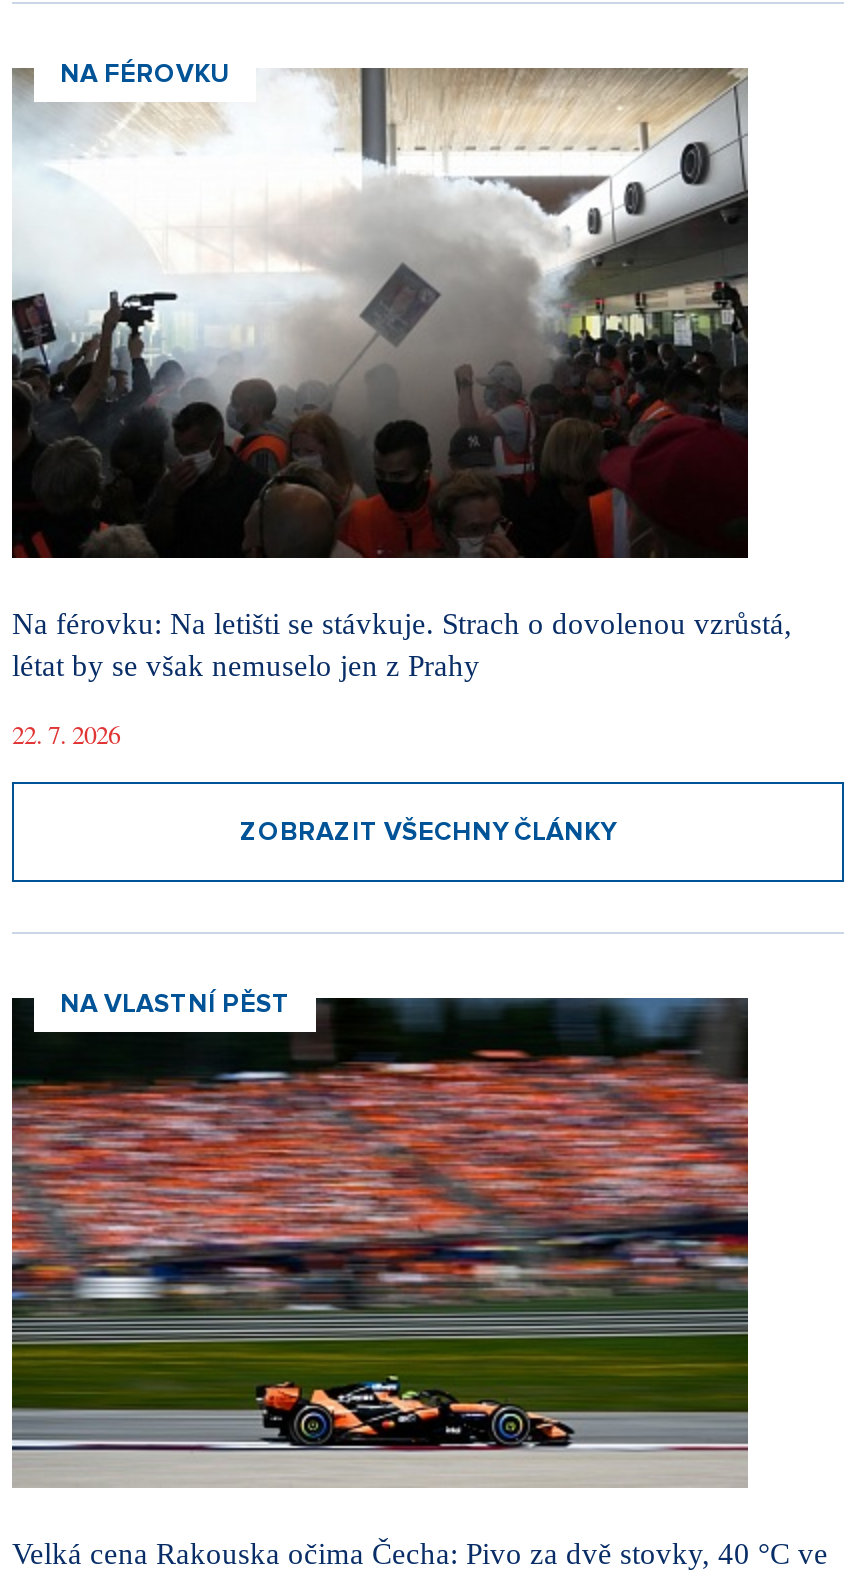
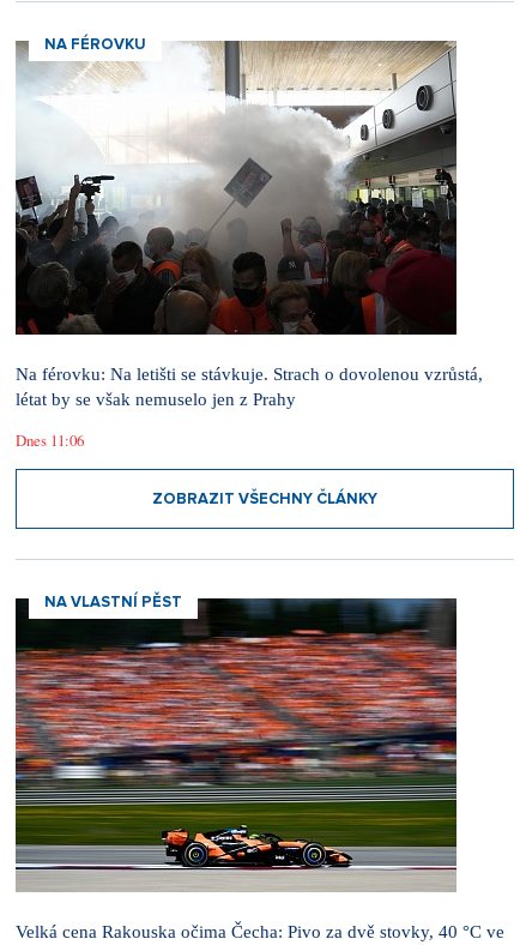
[12,716,120,752] 22. 7. 2026 -> [16,429,84,451] Dnes 11:06

